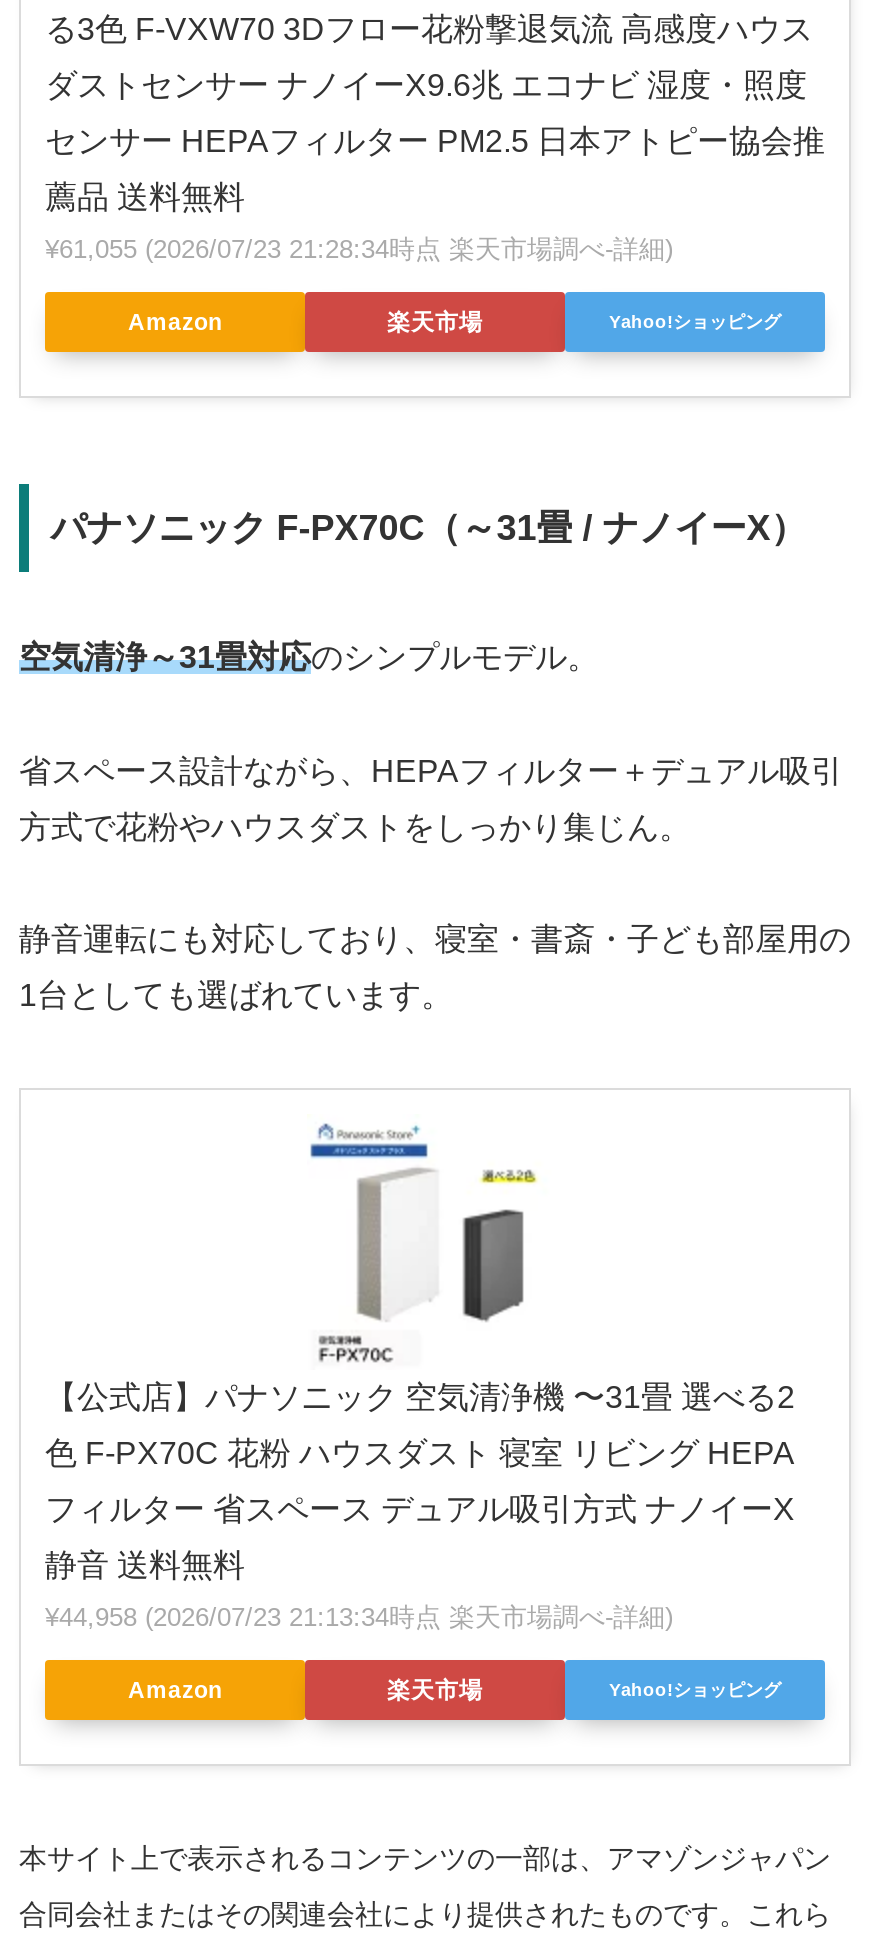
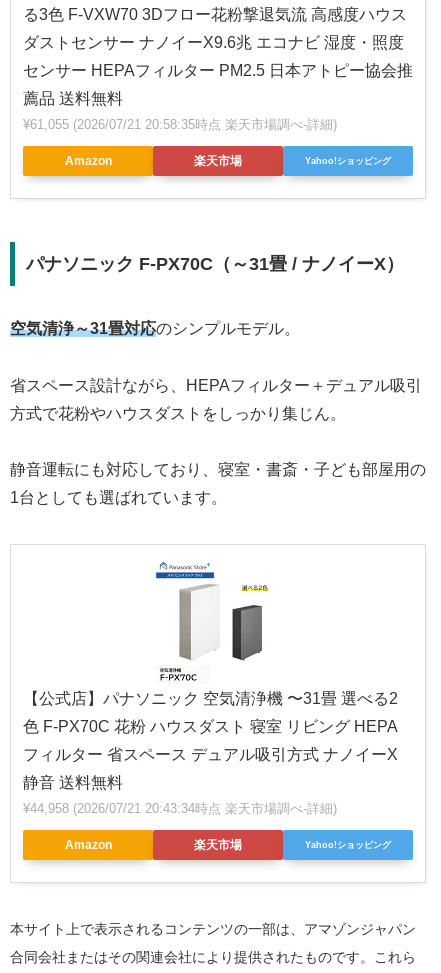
[45,234,673,264] ¥61,055 (2026/07/23 21:28:34時点 楽天市場調べ-詳細) -> [23,117,337,132] ¥61,055 (2026/07/21 20:58:35時点 楽天市場調べ-詳細)
[45,1603,673,1633] ¥44,958 (2026/07/23 21:13:34時点 楽天市場調べ-詳細) -> [23,801,337,816] ¥44,958 (2026/07/21 20:43:34時点 楽天市場調べ-詳細)

